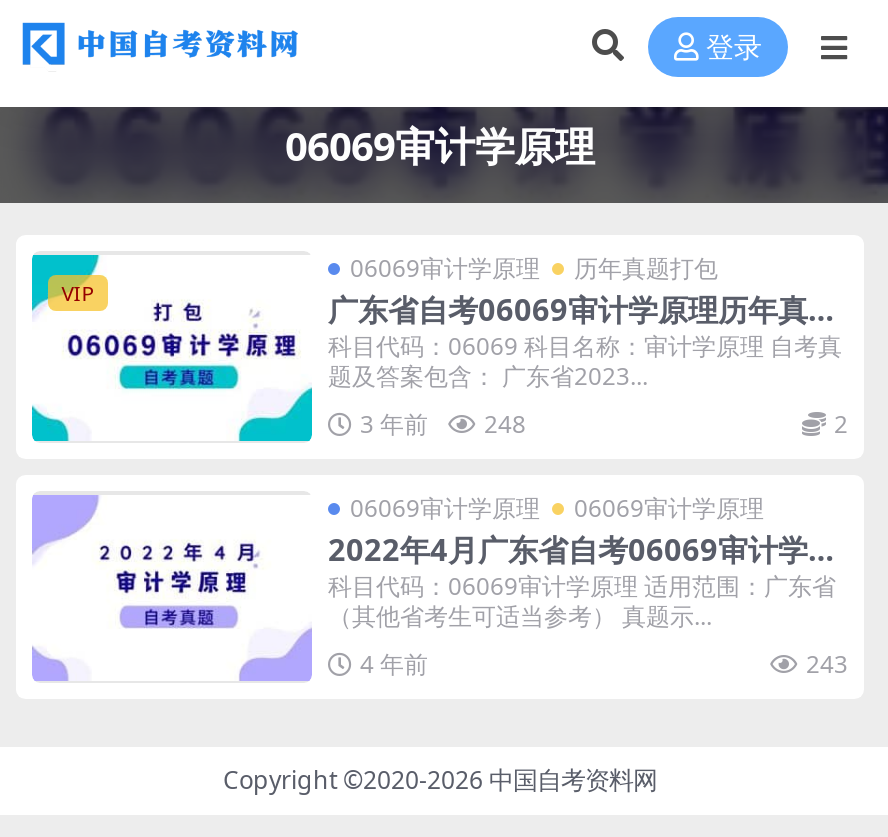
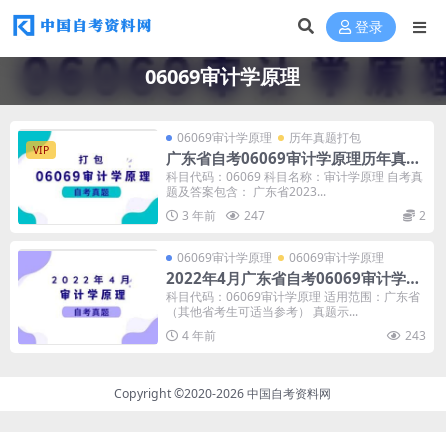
[360,407,526,441] 3 年前 248 -> [182,207,265,224] 3 年前 247

